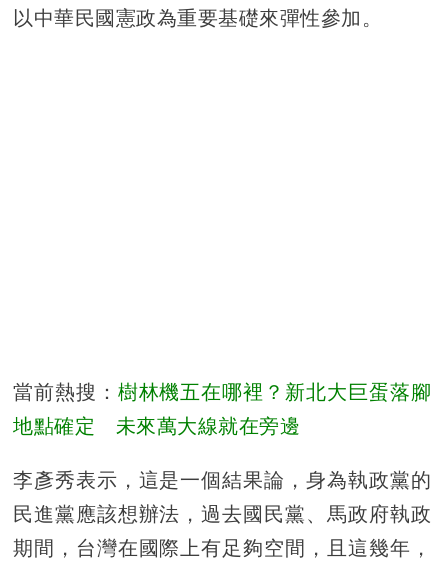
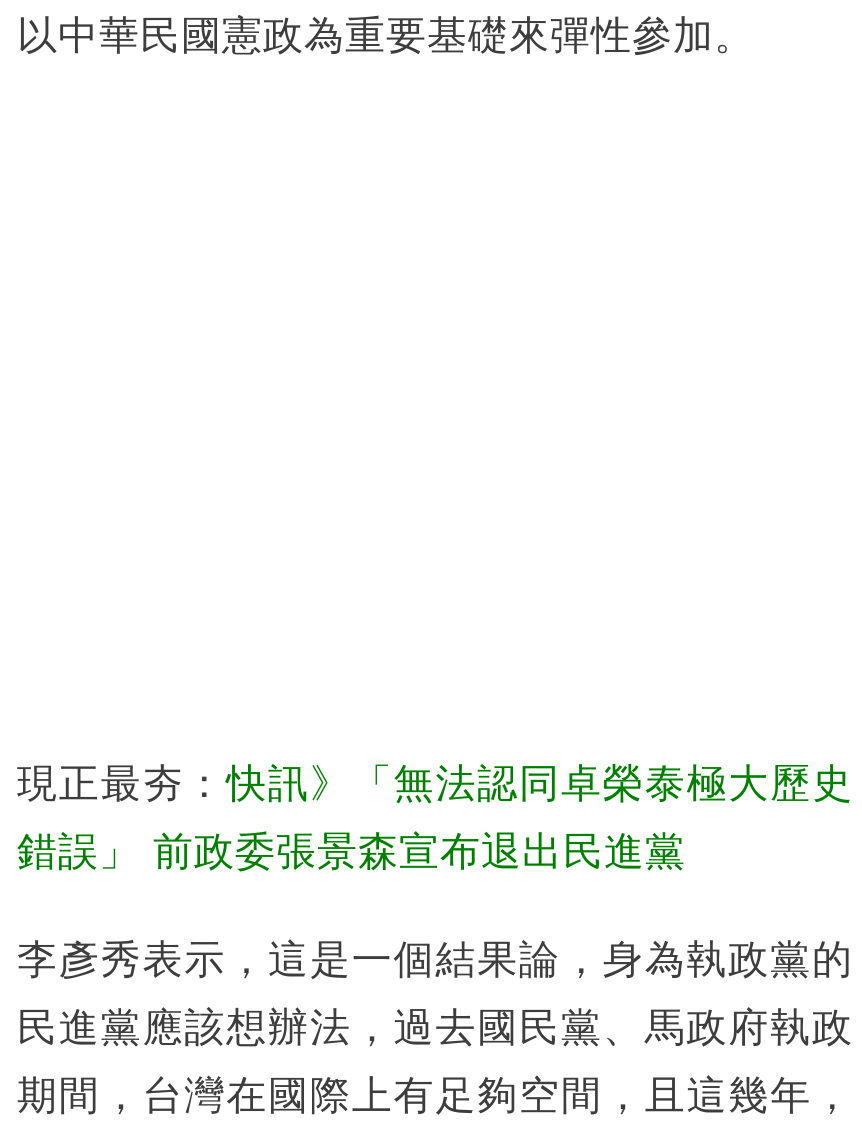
[13,381,431,403] 當前熱搜：樹林機五在哪裡？新北大巨蛋落腳 -> [17,760,853,804] 現正最夯：快訊》「無法認同卓榮泰極大歷史
[13,415,300,437] 地點確定 未來萬大線就在旁邊 -> [17,828,686,872] 錯誤」 前政委張景森宣布退出民進黨

